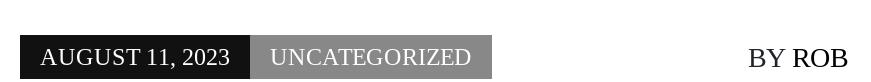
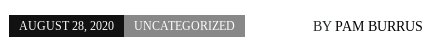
[40,43,472,71] AUGUST 11, 2023 UNCATEGORIZED -> [19,19,235,33] AUGUST 28, 2020 UNCATEGORIZED
[748,42,848,72] BY ROB -> [313,18,423,33] BY PAM BURRUS

